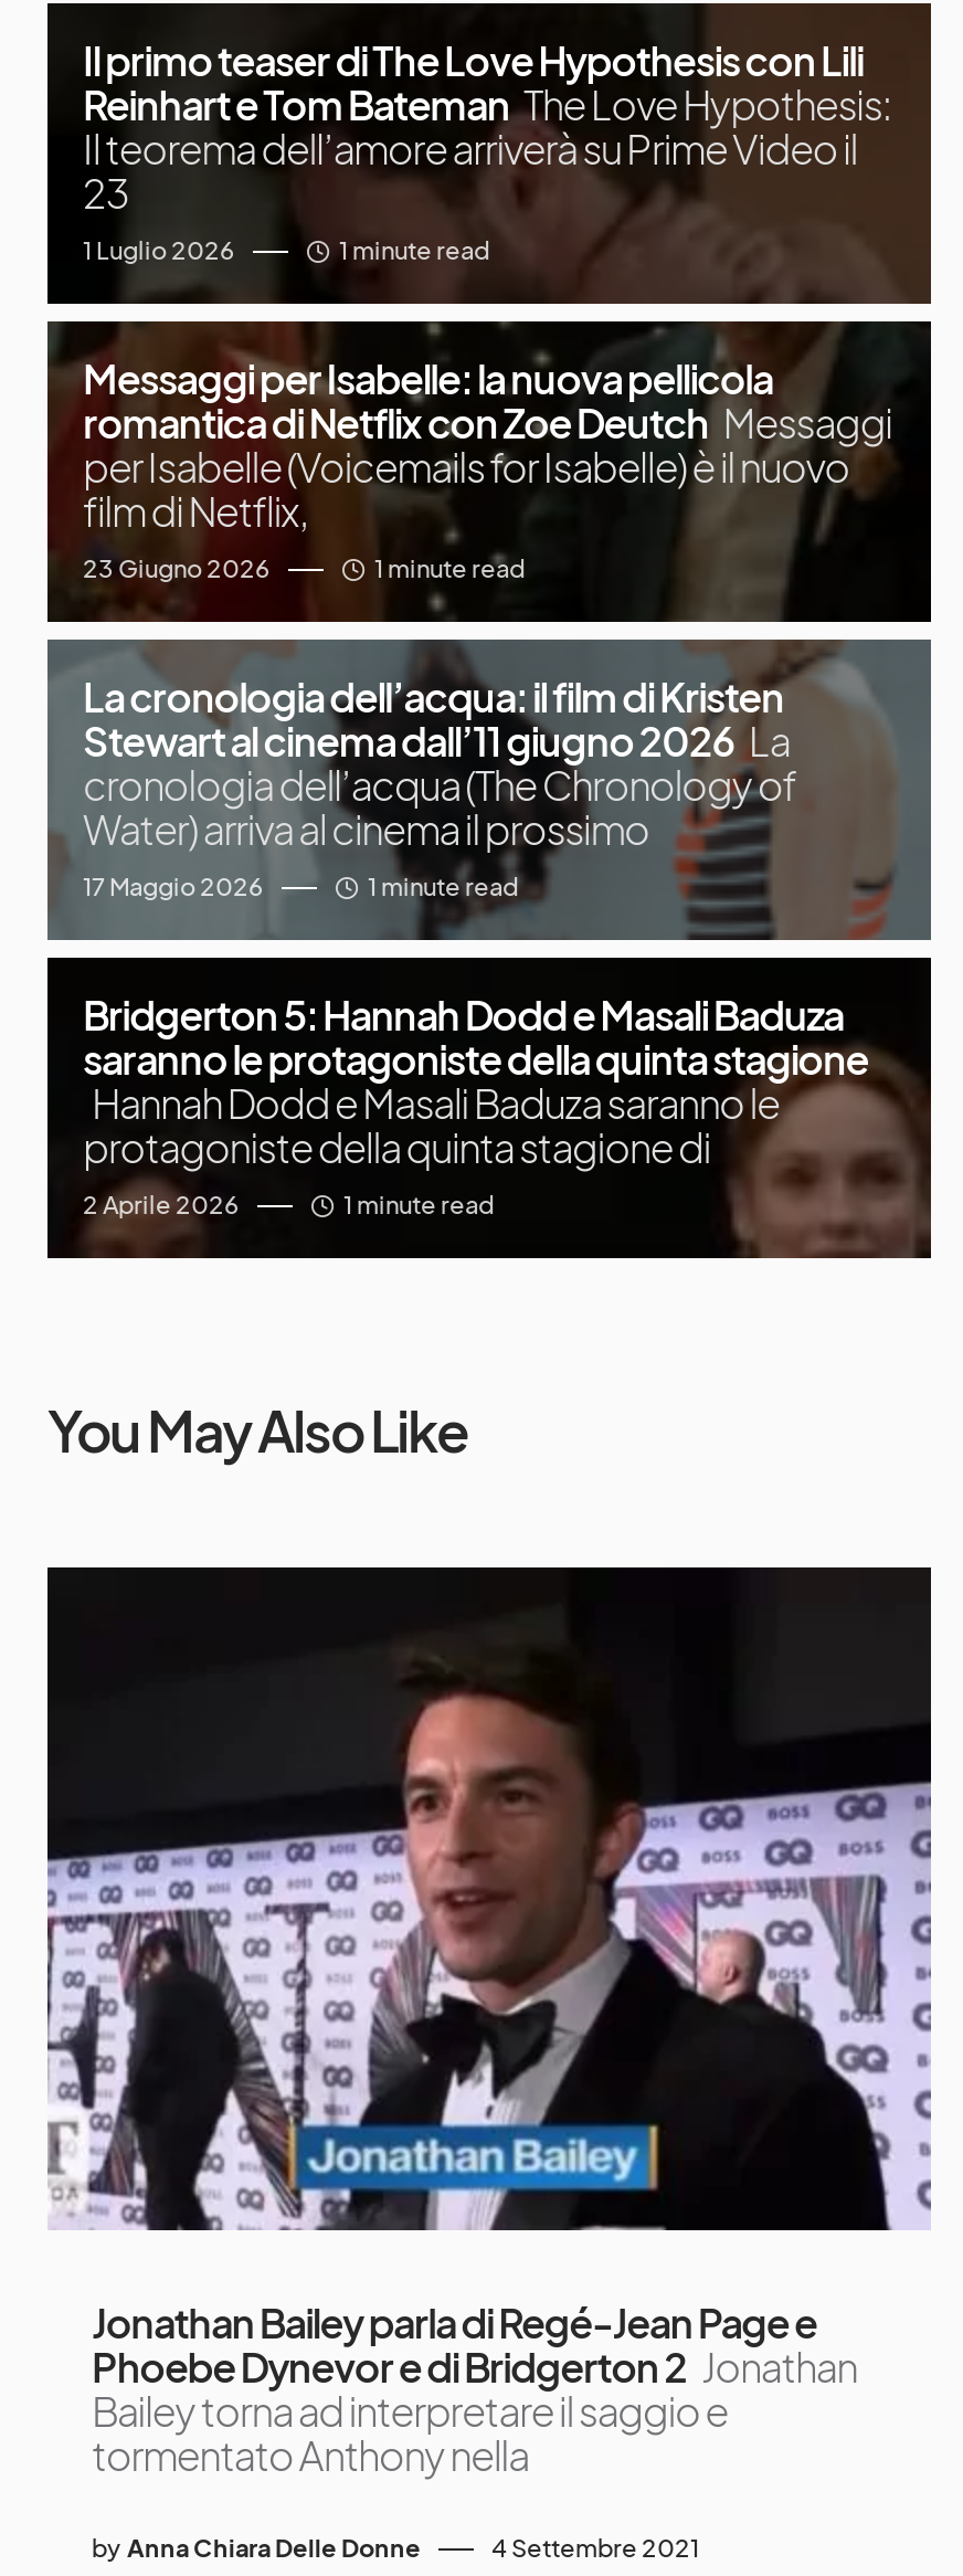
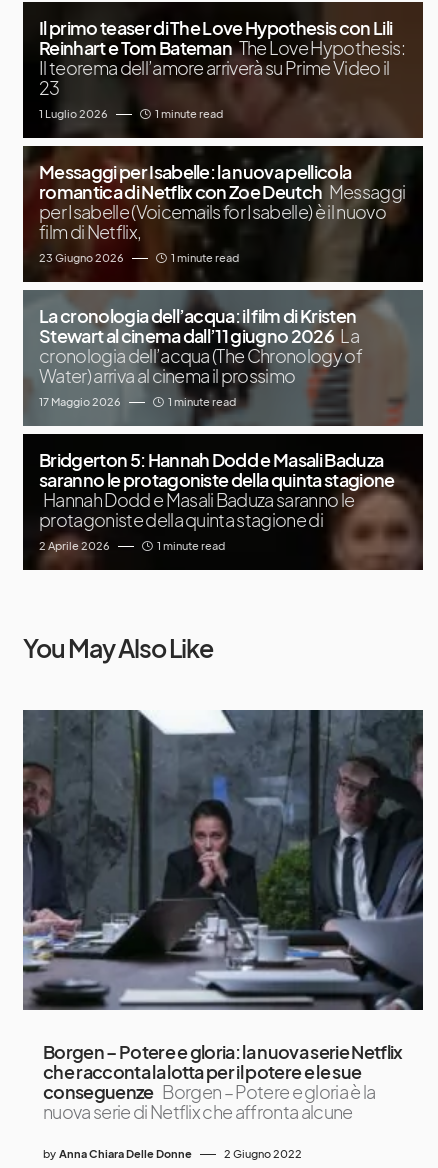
[47,1565,933,2480] [image] | Jonathan Bailey parla di Regé-Jean Page e | Phoebe Dynevor e di Bridgerton 2 Jonathan | Bailey torna ad interpretare il saggio e | tormentato Anthony nella -> [22,709,424,1123] [image] | Borgen – Potere e gloria: la nuova serie Netflix | che racconta la lotta per il potere e le sue | conseguenze Borgen – Potere e gloria è la | nuova serie di Netflix che affronta alcune
[491,2533,699,2562] 4 Settembre 2021 -> [224,1147,302,1160] 2 Giugno 2022

